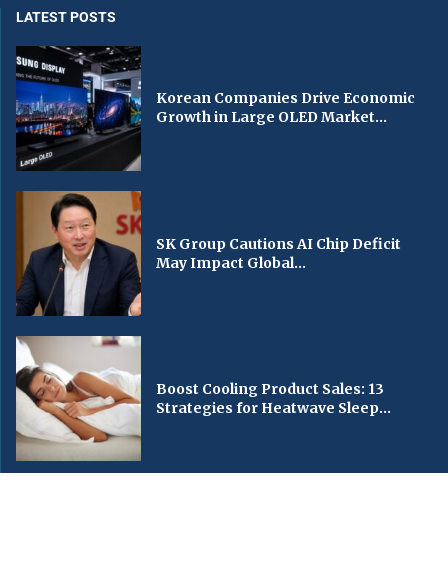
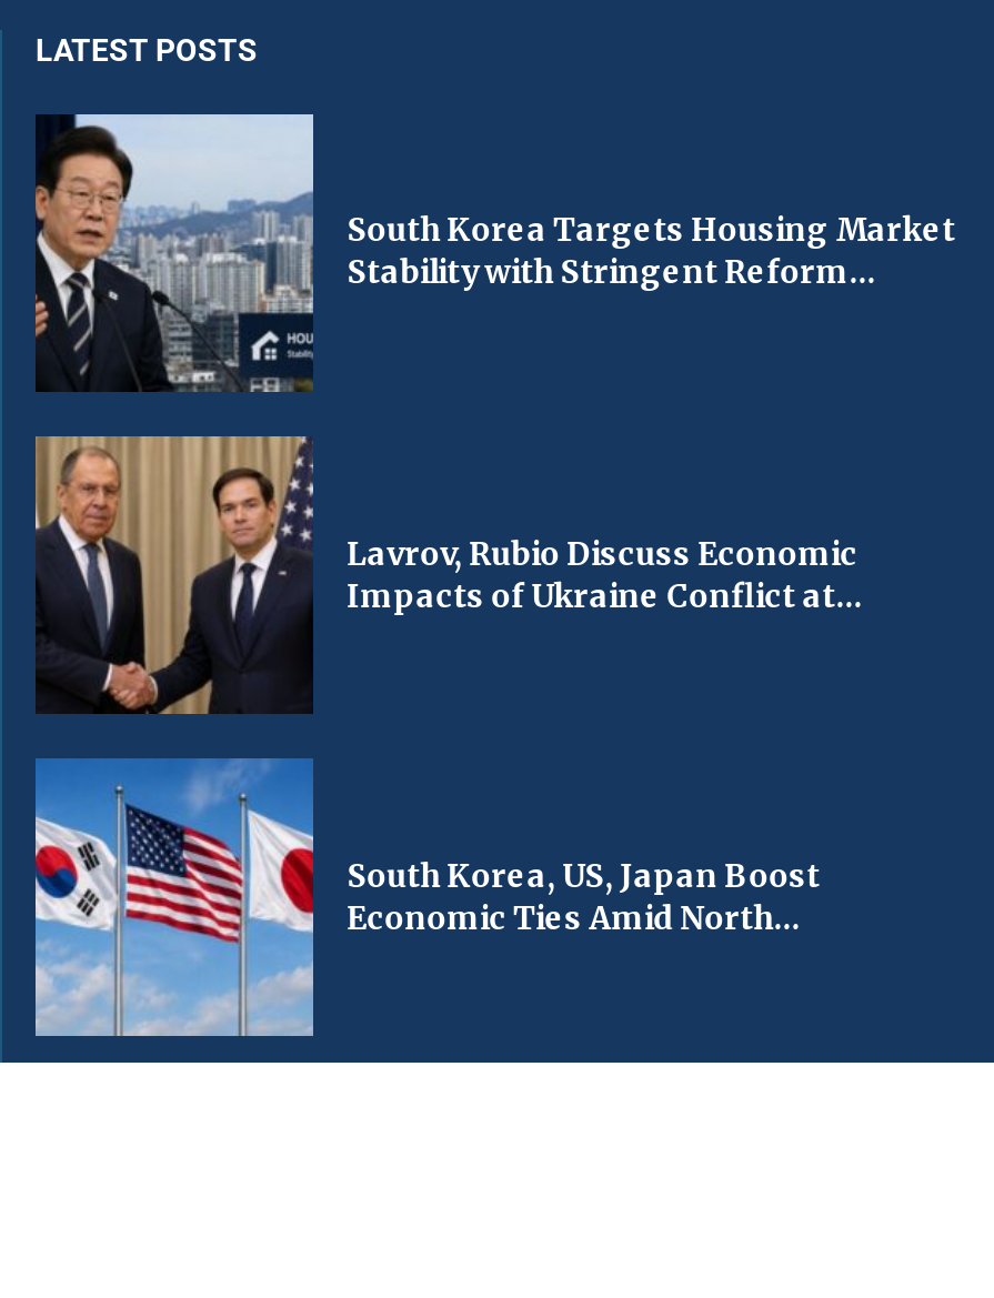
[16,45,415,172] [image] | Korean Companies Drive Economic | Growth in Large OLED Market... -> [33,112,955,394] [image] | South Korea Targets Housing Market | Stability with Stringent Reform...
[15,191,401,317] [image] | SK Group Cautions AI Chip Deficit | May Impact Global... -> [33,436,862,716] [image] | Lavrov, Rubio Discuss Economic | Impacts of Ukraine Conflict at...
[15,335,391,461] [image] | Boost Cooling Product Sales: 13 | Strategies for Heatwave Sleep... -> [33,758,820,1036] [image] | South Korea, US, Japan Boost | Economic Ties Amid North...

